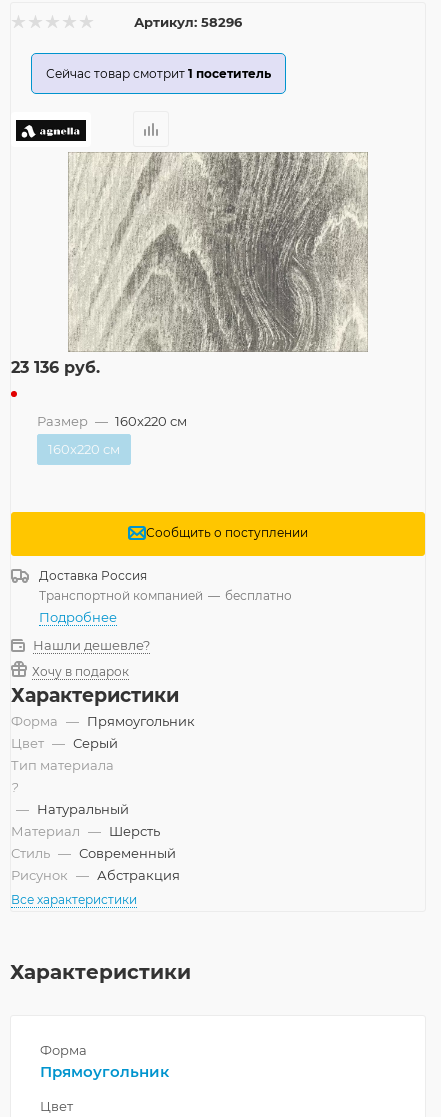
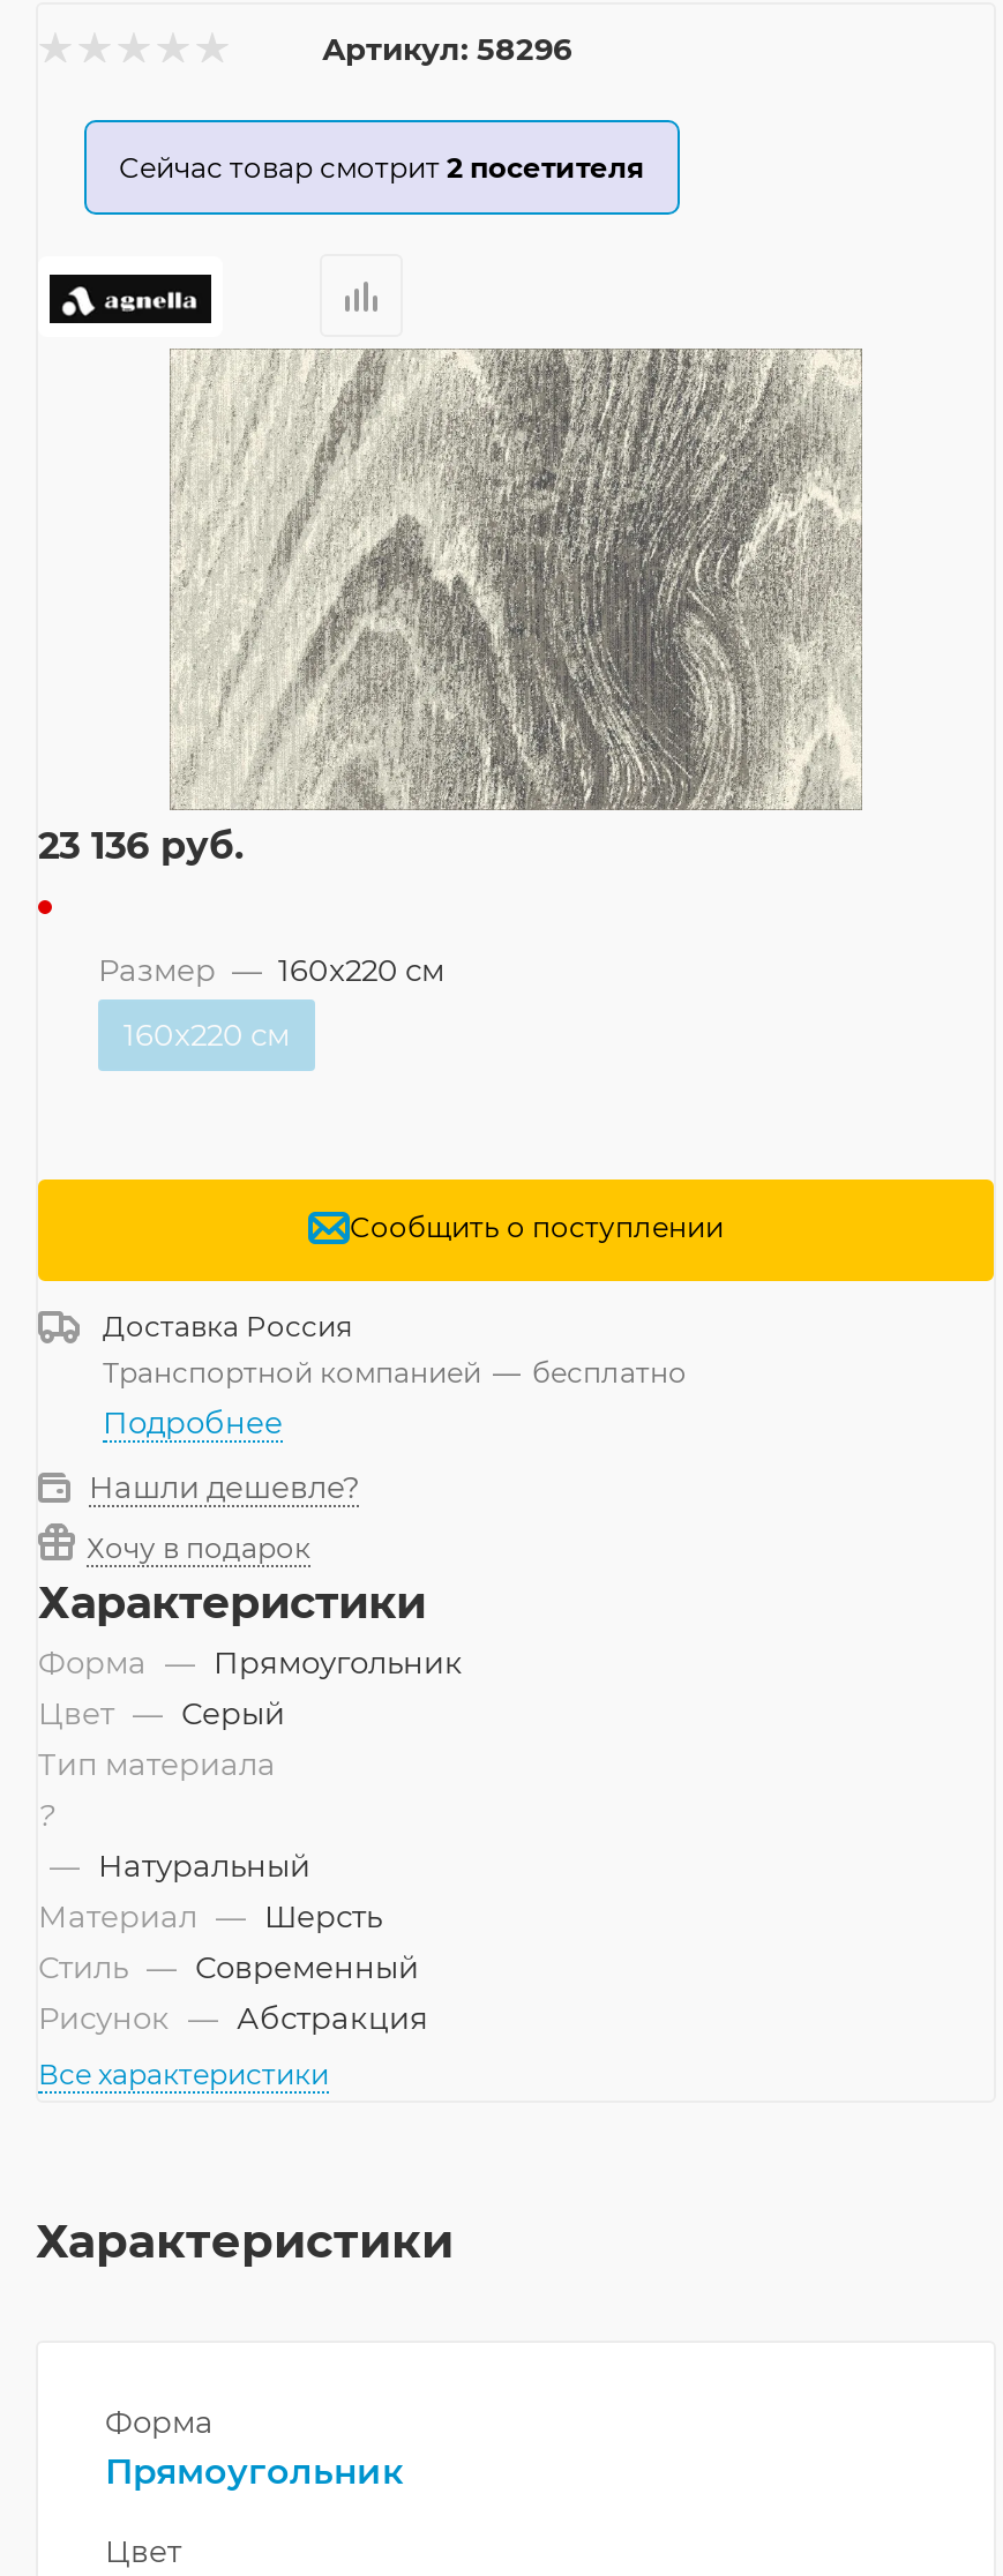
[46,66,271,81] Сейчас товар смотрит 1 посетитель -> [119,150,645,185] Сейчас товар смотрит 2 посетителя

